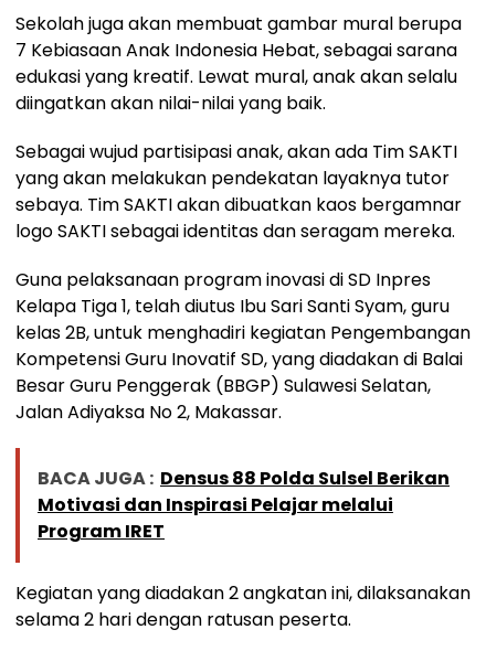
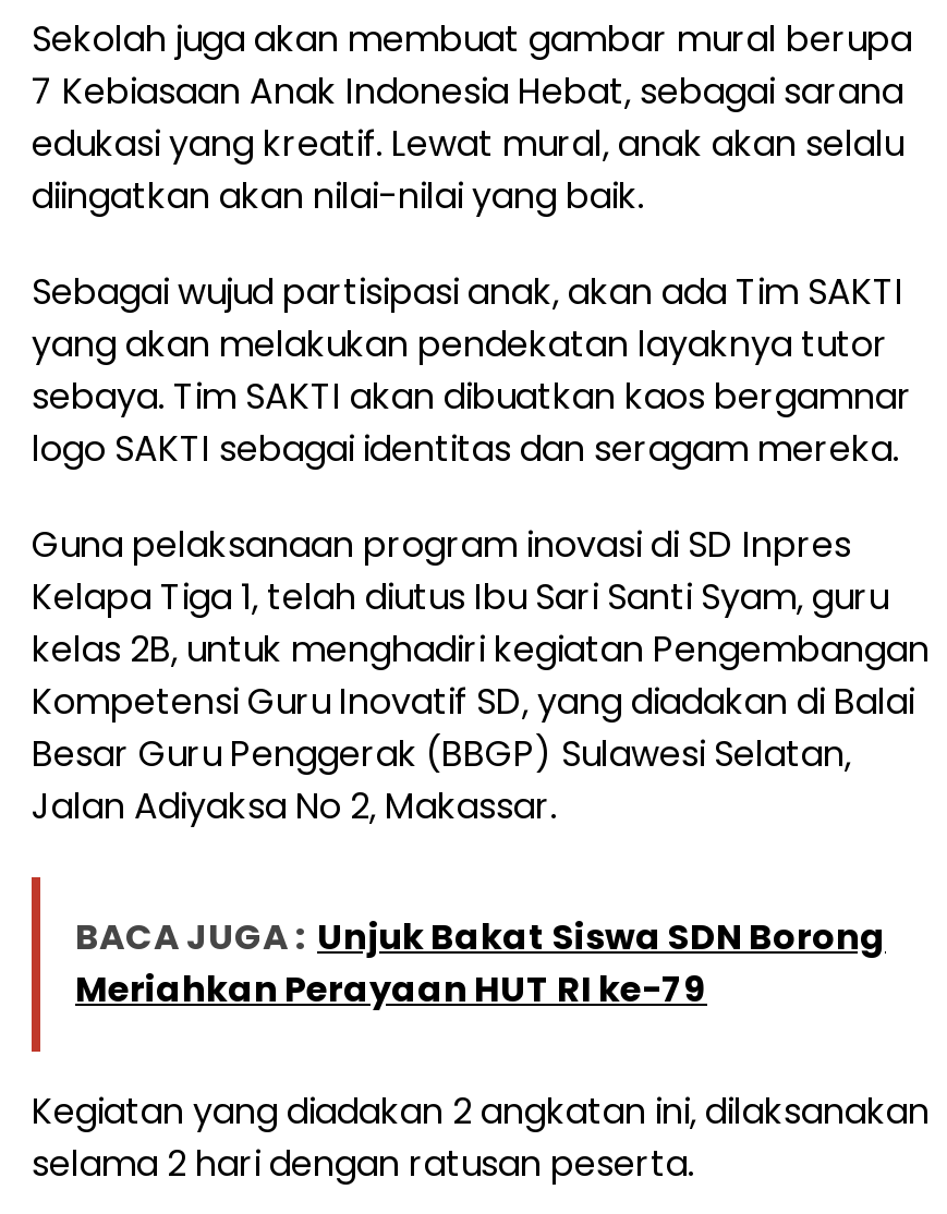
[38,466,450,544] BACA JUGA : Densus 88 Polda Sulsel Berikan | Motivasi dan Inspirasi Pelajar melalui | Program IRET -> [75,913,886,1015] BACA JUGA : Unjuk Bakat Siswa SDN Borong | Meriahkan Perayaan HUT RI ke-79

